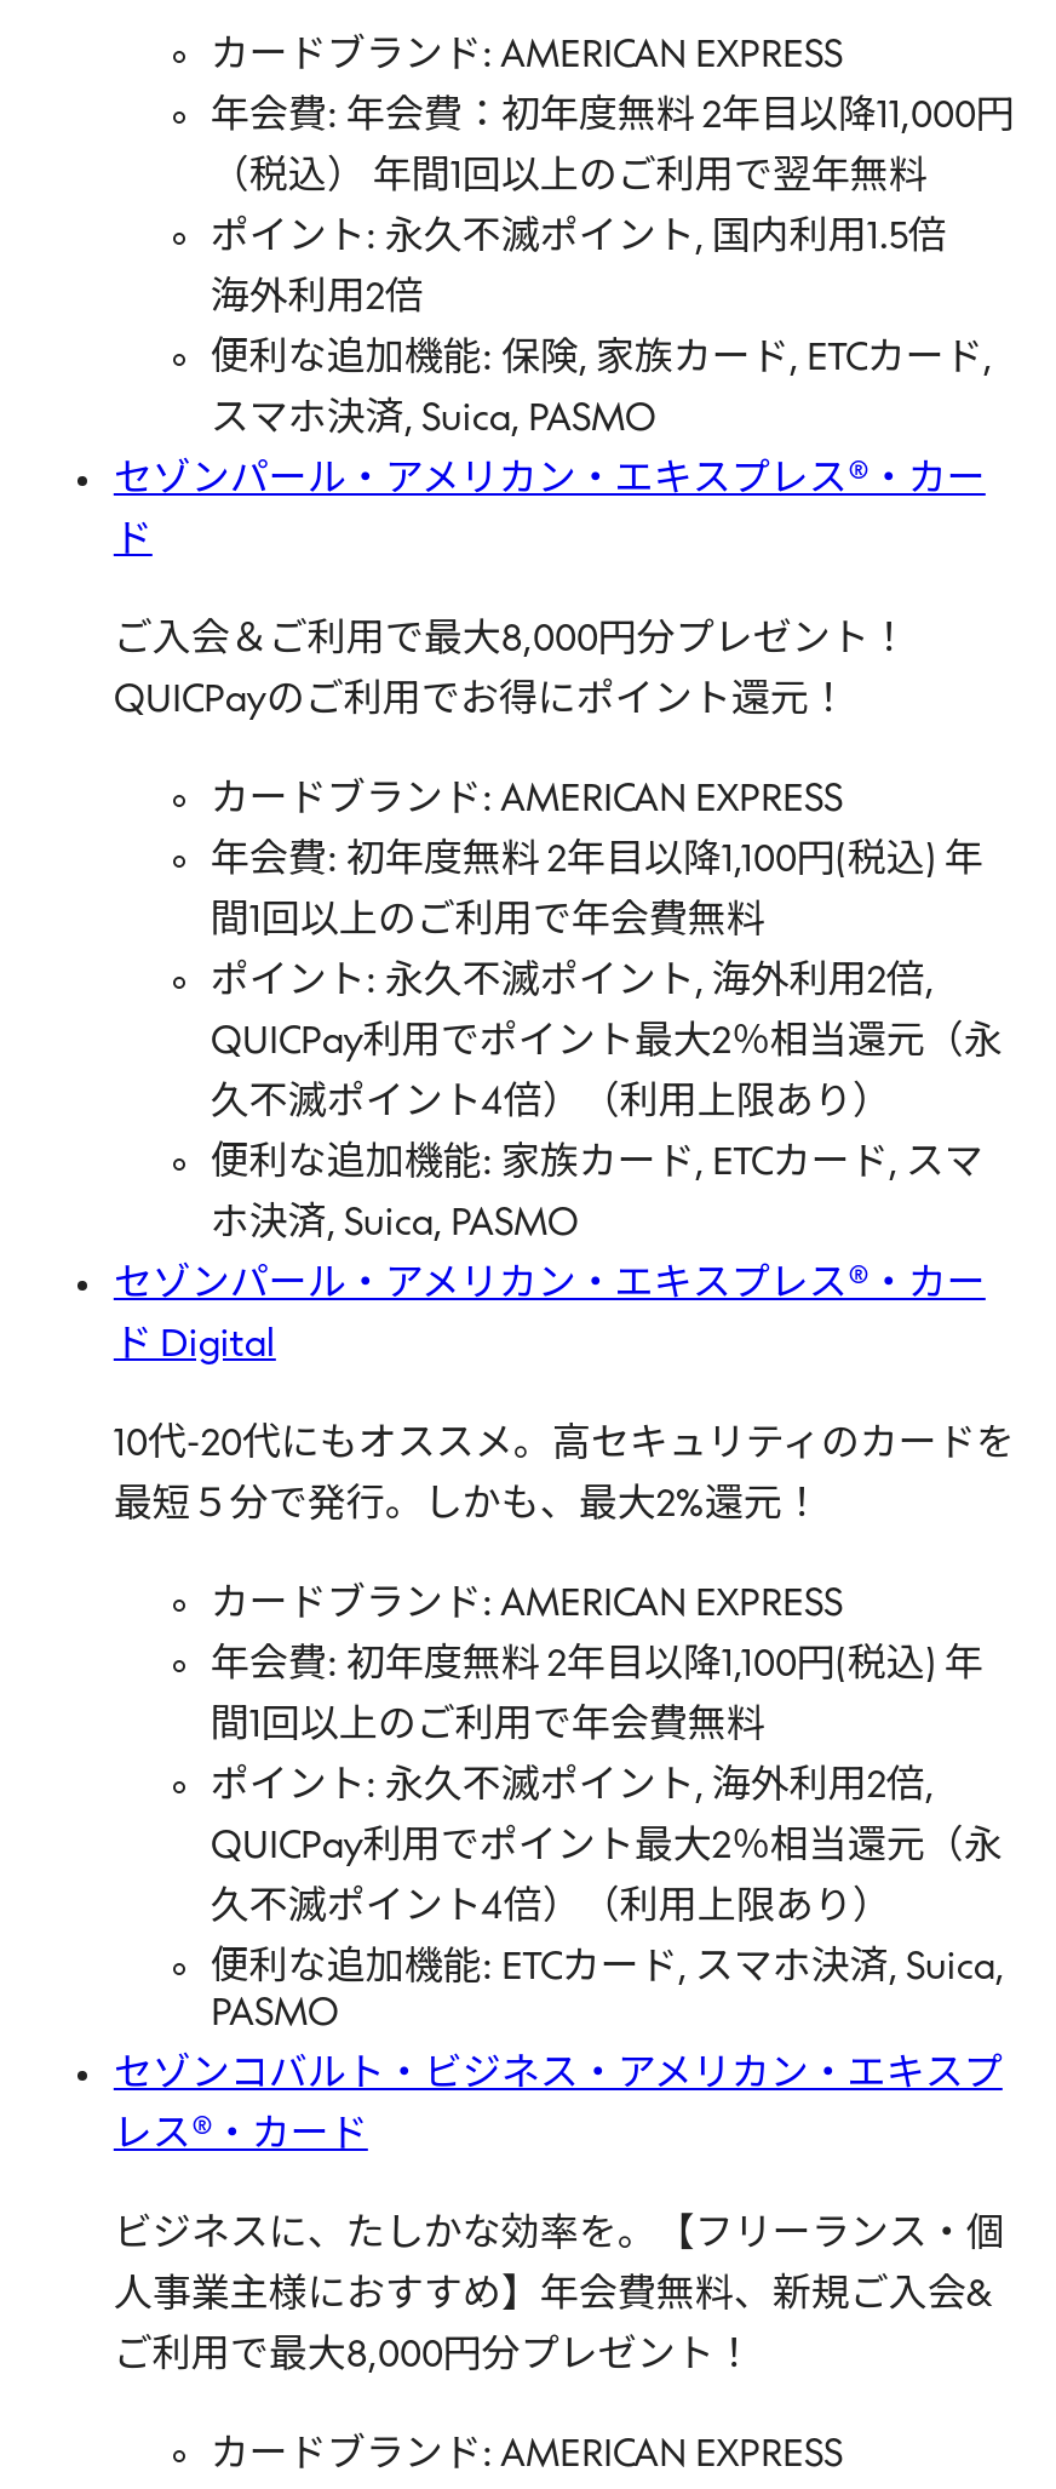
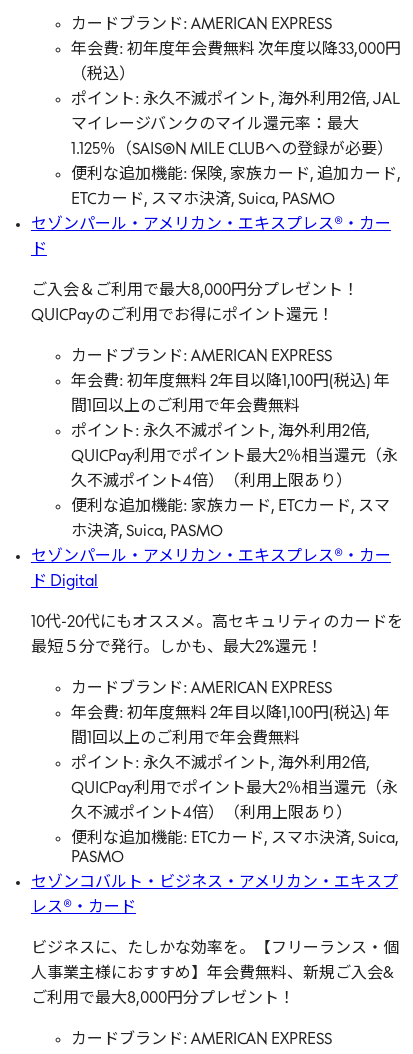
[210,98,1015,440] 年会費: 年会費：初年度無料 2年目以降11,000円 | （税込） 年間1回以上のご利用で翌年無料 | ポイント: 永久不滅ポイント, 国内利用1.5倍 | 海外利用2倍 | 便利な追加機能: 保険, 家族カード, ETCカード, | スマホ決済, Suica, PASMO -> [71,42,401,208] 年会費: 初年度年会費無料 次年度以降33,000円 | （税込） | ポイント: 永久不滅ポイント, 海外利用2倍, JAL | マイレージバンクのマイル還元率：最大 | 1.125％（SAISON MILE CLUBへの登録が必要） | 便利な追加機能: 保険, 家族カード, 追加カード, | ETCカード, スマホ決済, Suica, PASMO

